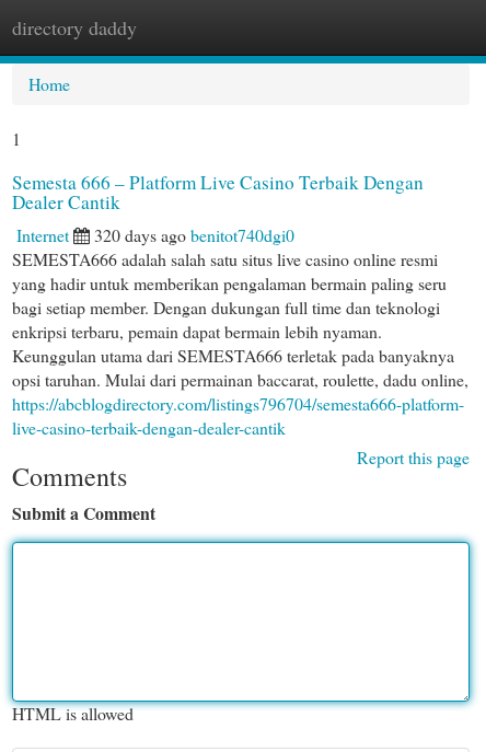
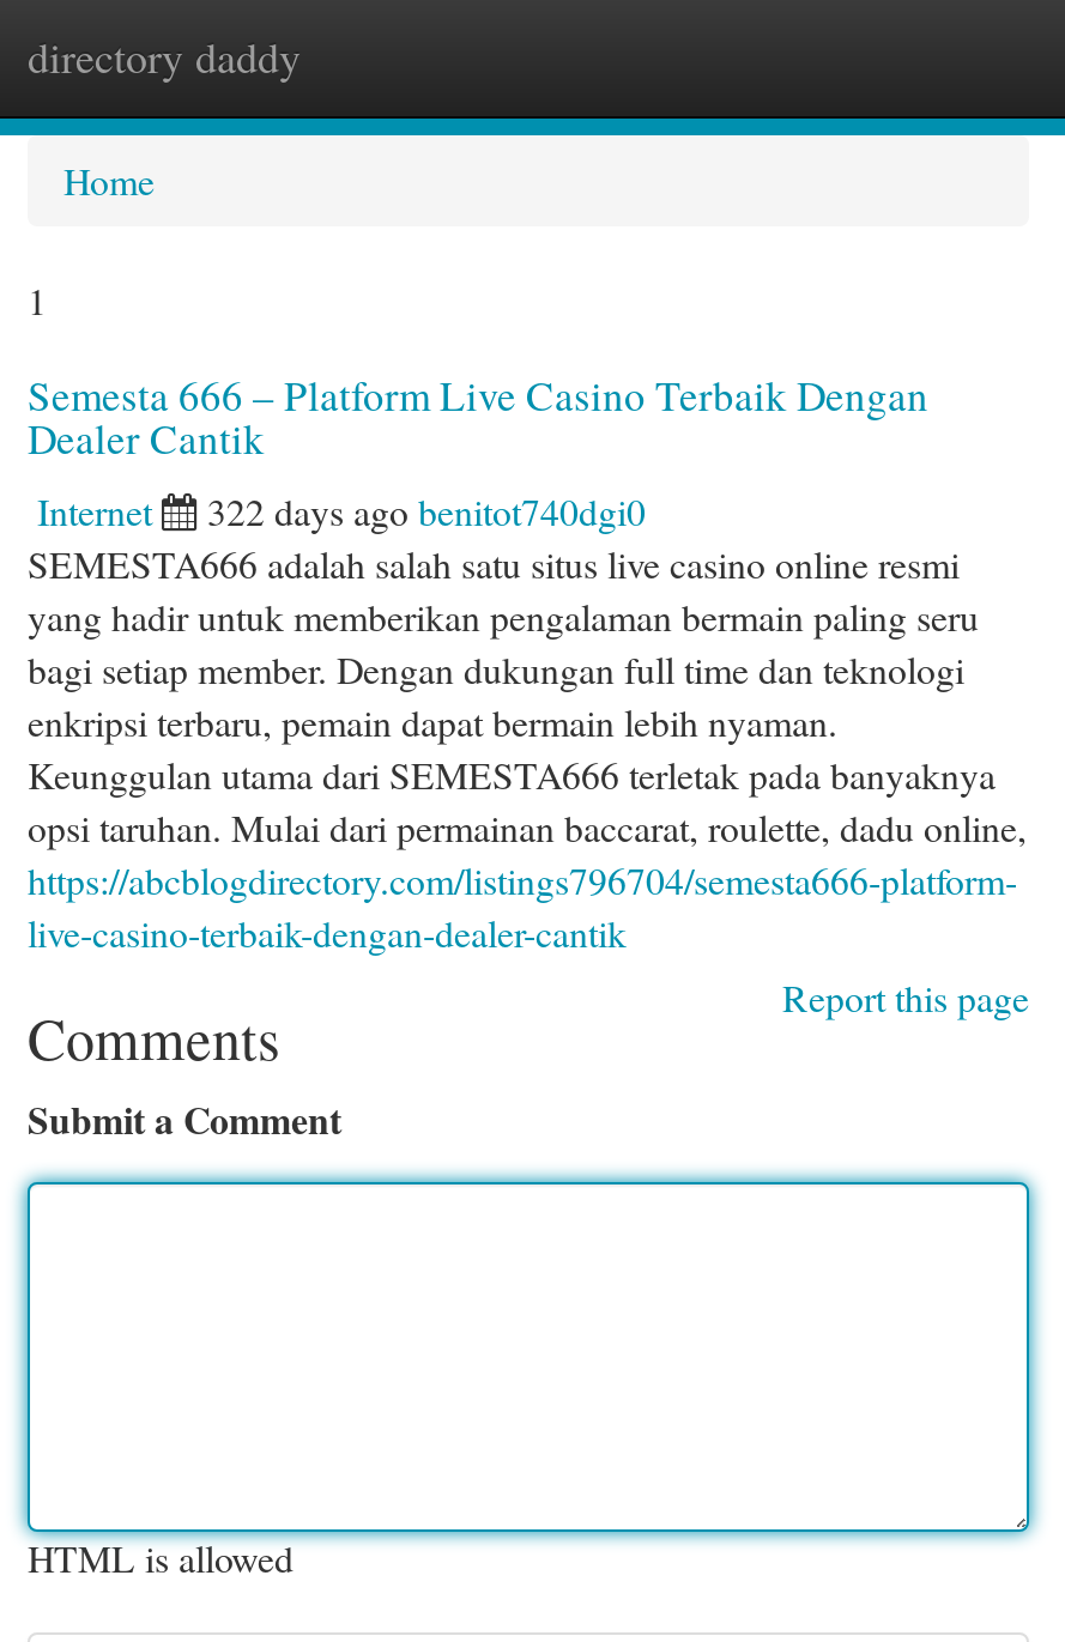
[94,223,294,246] 320 days ago benitot740dgi0 -> [207,485,646,535] 322 days ago benitot740dgi0

